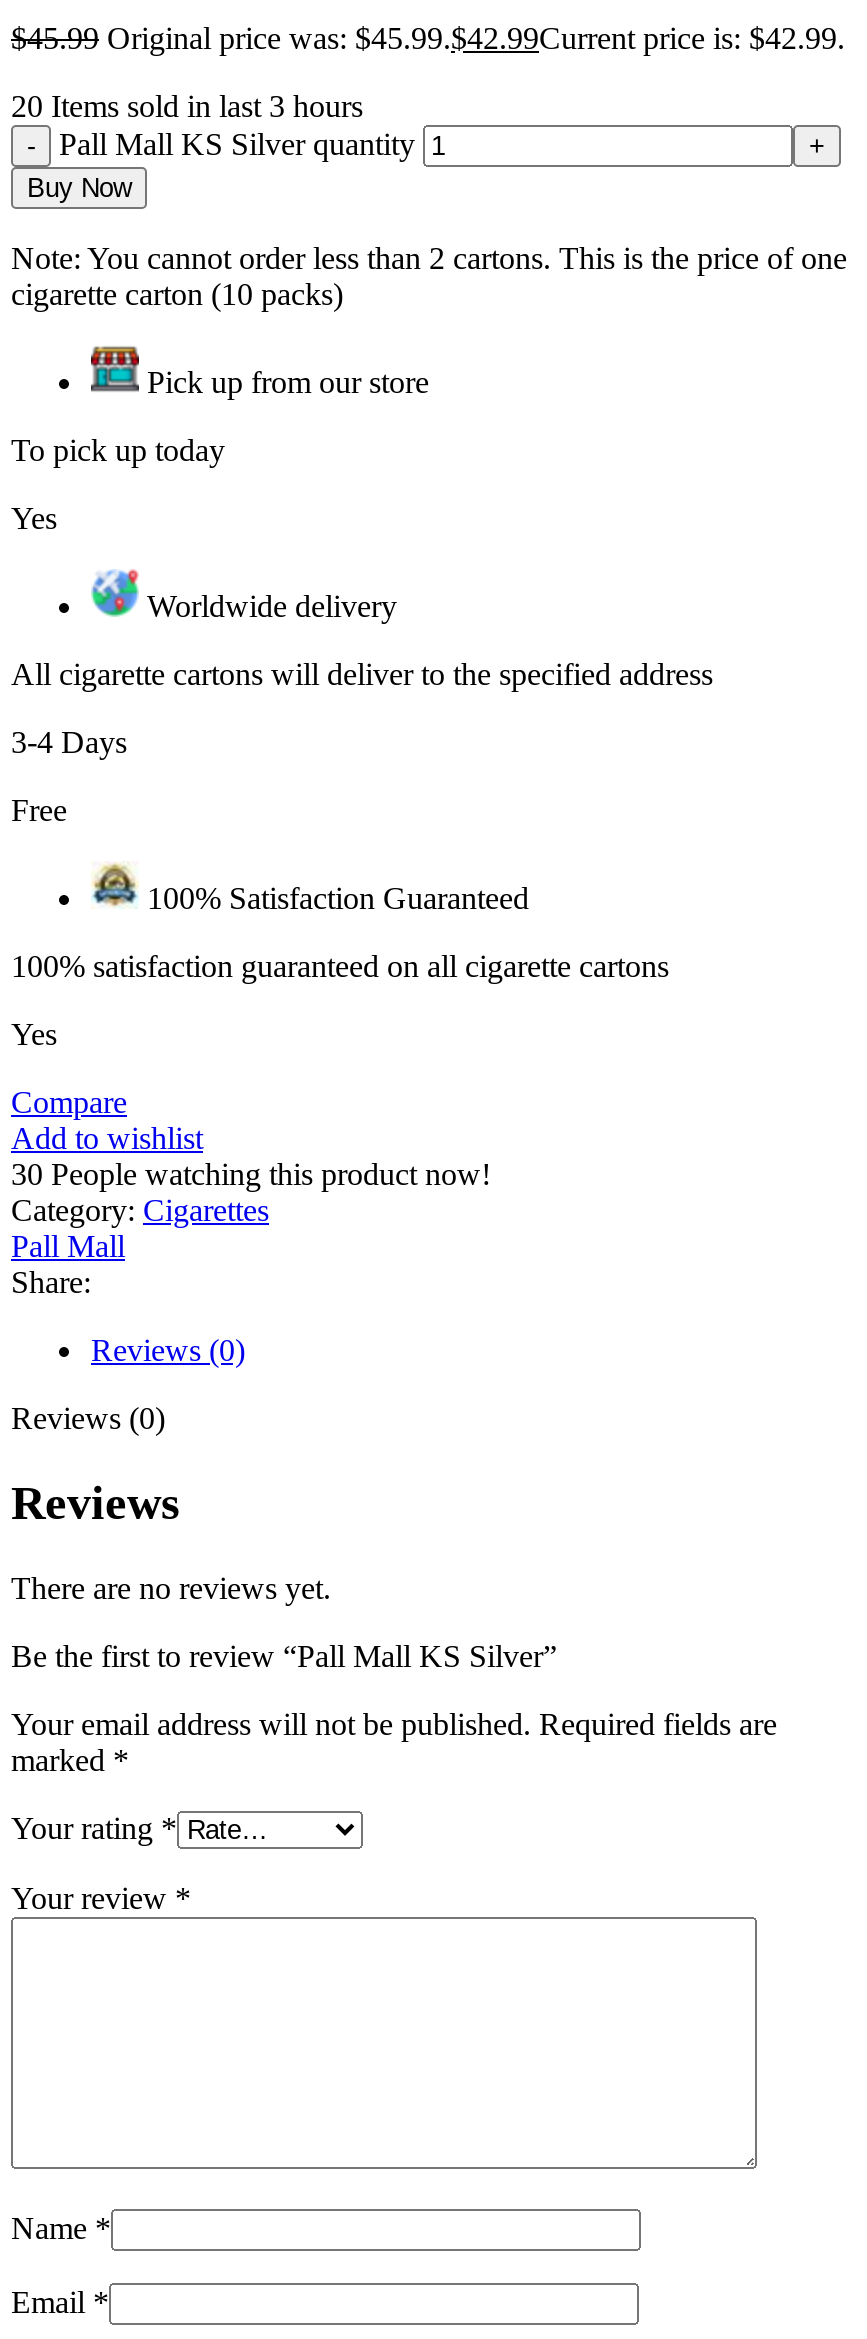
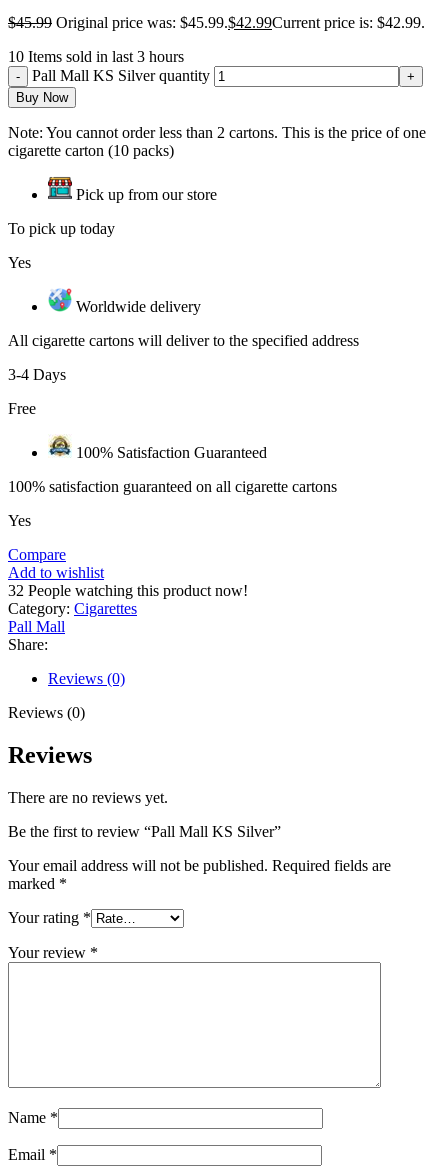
[11,89,363,123] 20 Items sold in last 3 hours -> [8,48,184,65] 10 Items sold in last 3 hours
[11,1157,491,1191] 30 People watching this product now! -> [8,582,248,599] 32 People watching this product now!

